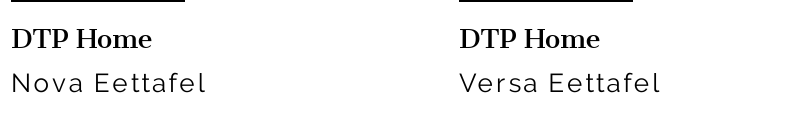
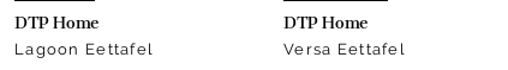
[11,67,208,97] Nova Eettafel -> [14,40,154,58] Lagoon Eettafel

